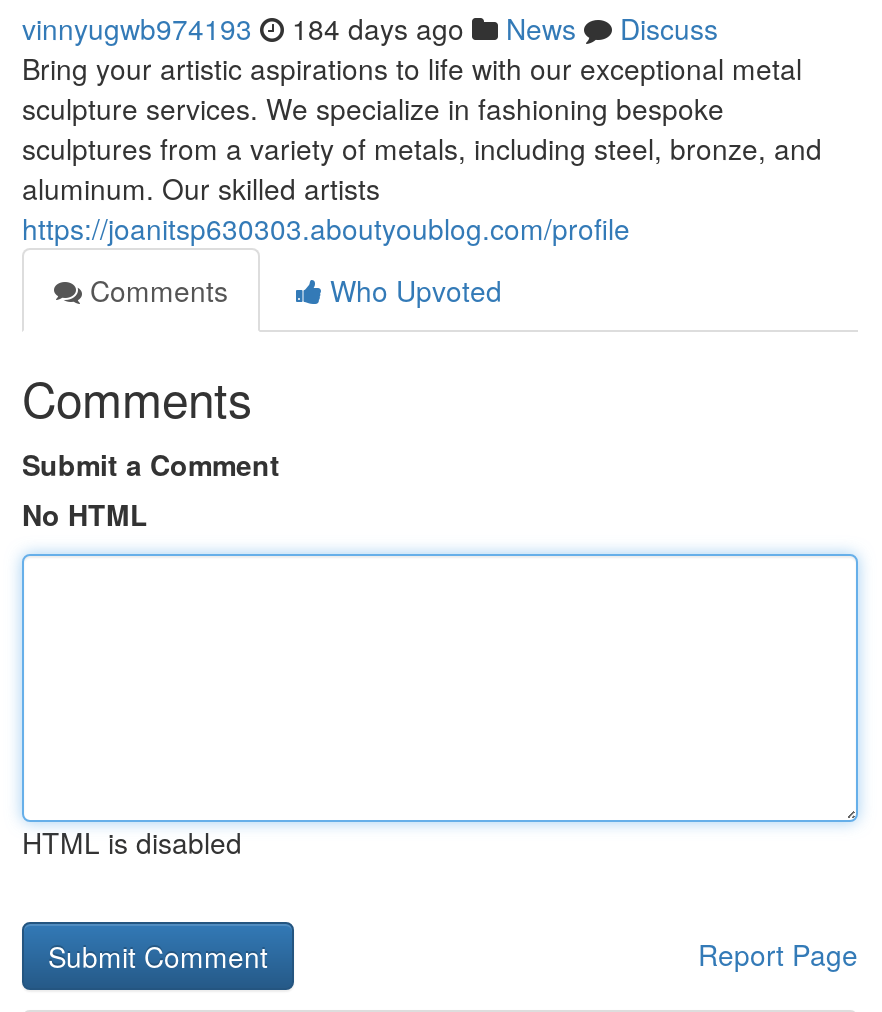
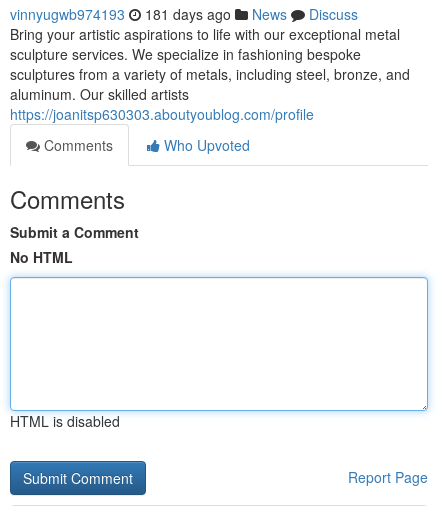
[22,8,718,48] vinnyugwb974193 184 days ago News Discuss -> [10,4,358,24] vinnyugwb974193 181 days ago News Discuss

